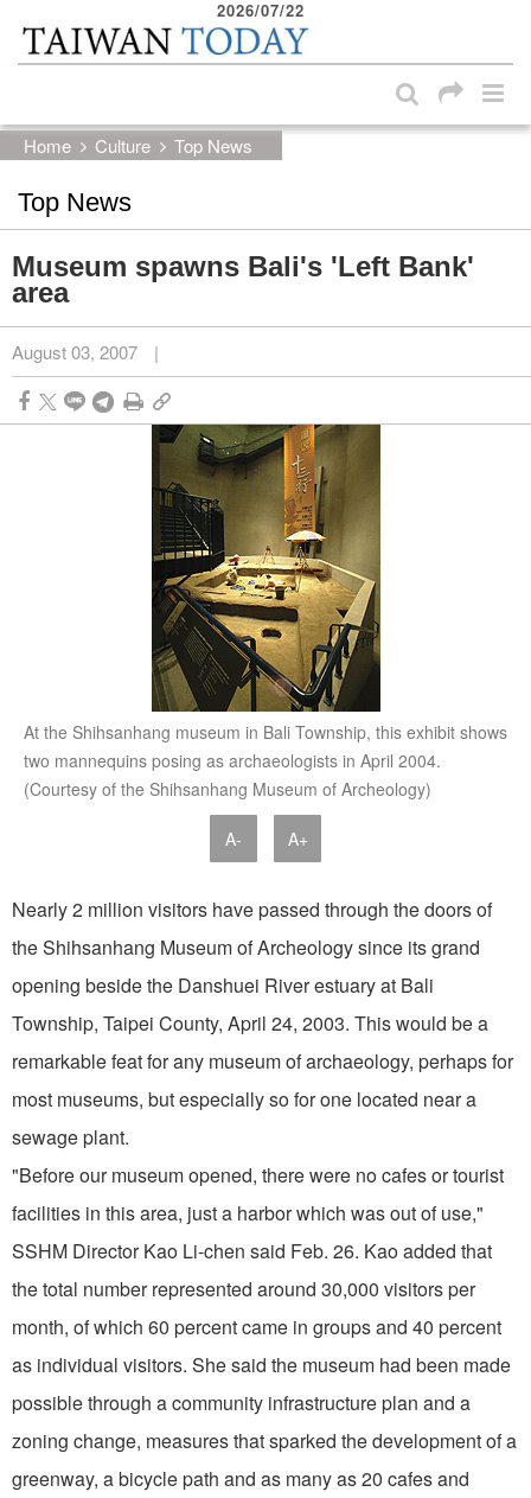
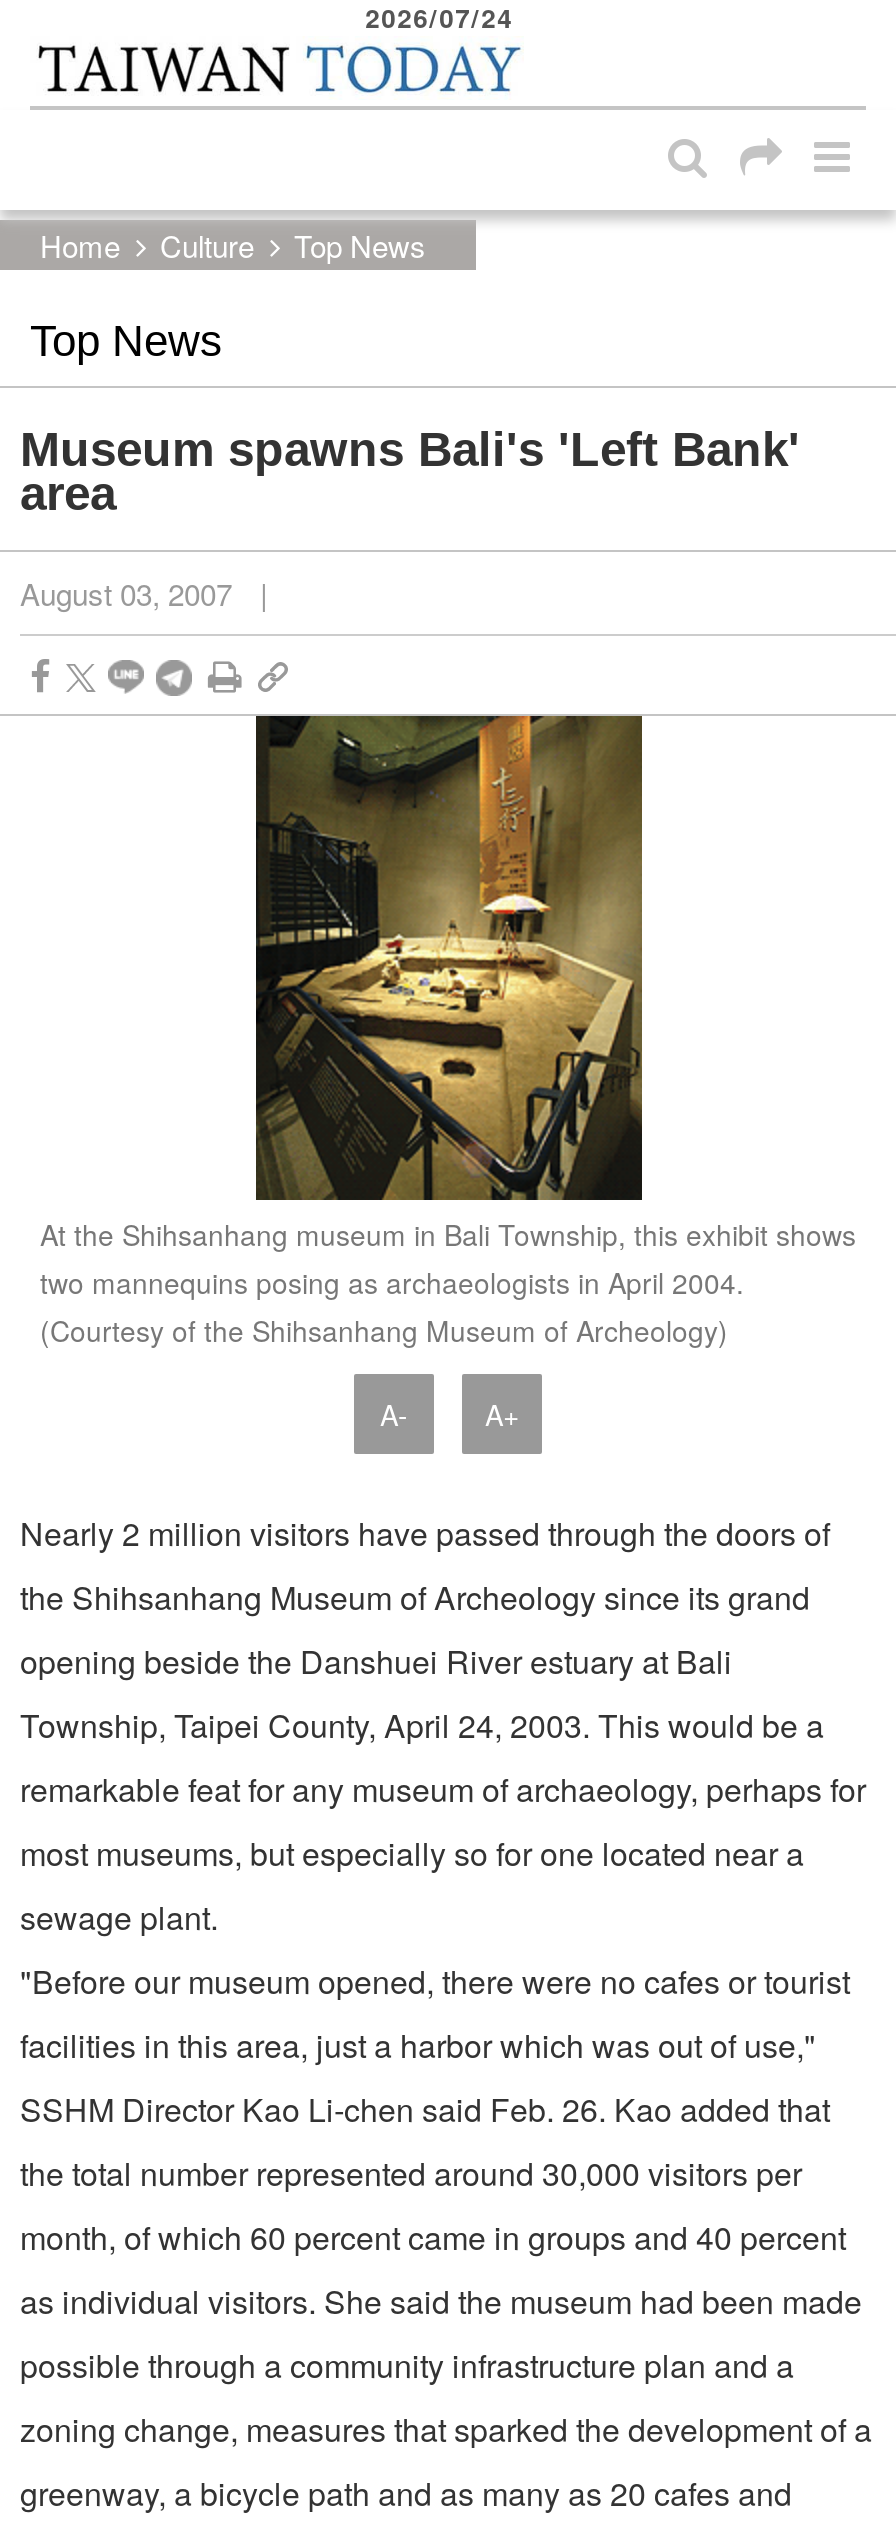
[216,0,304,21] 2026/07/22 -> [365,0,513,36] 2026/07/24

